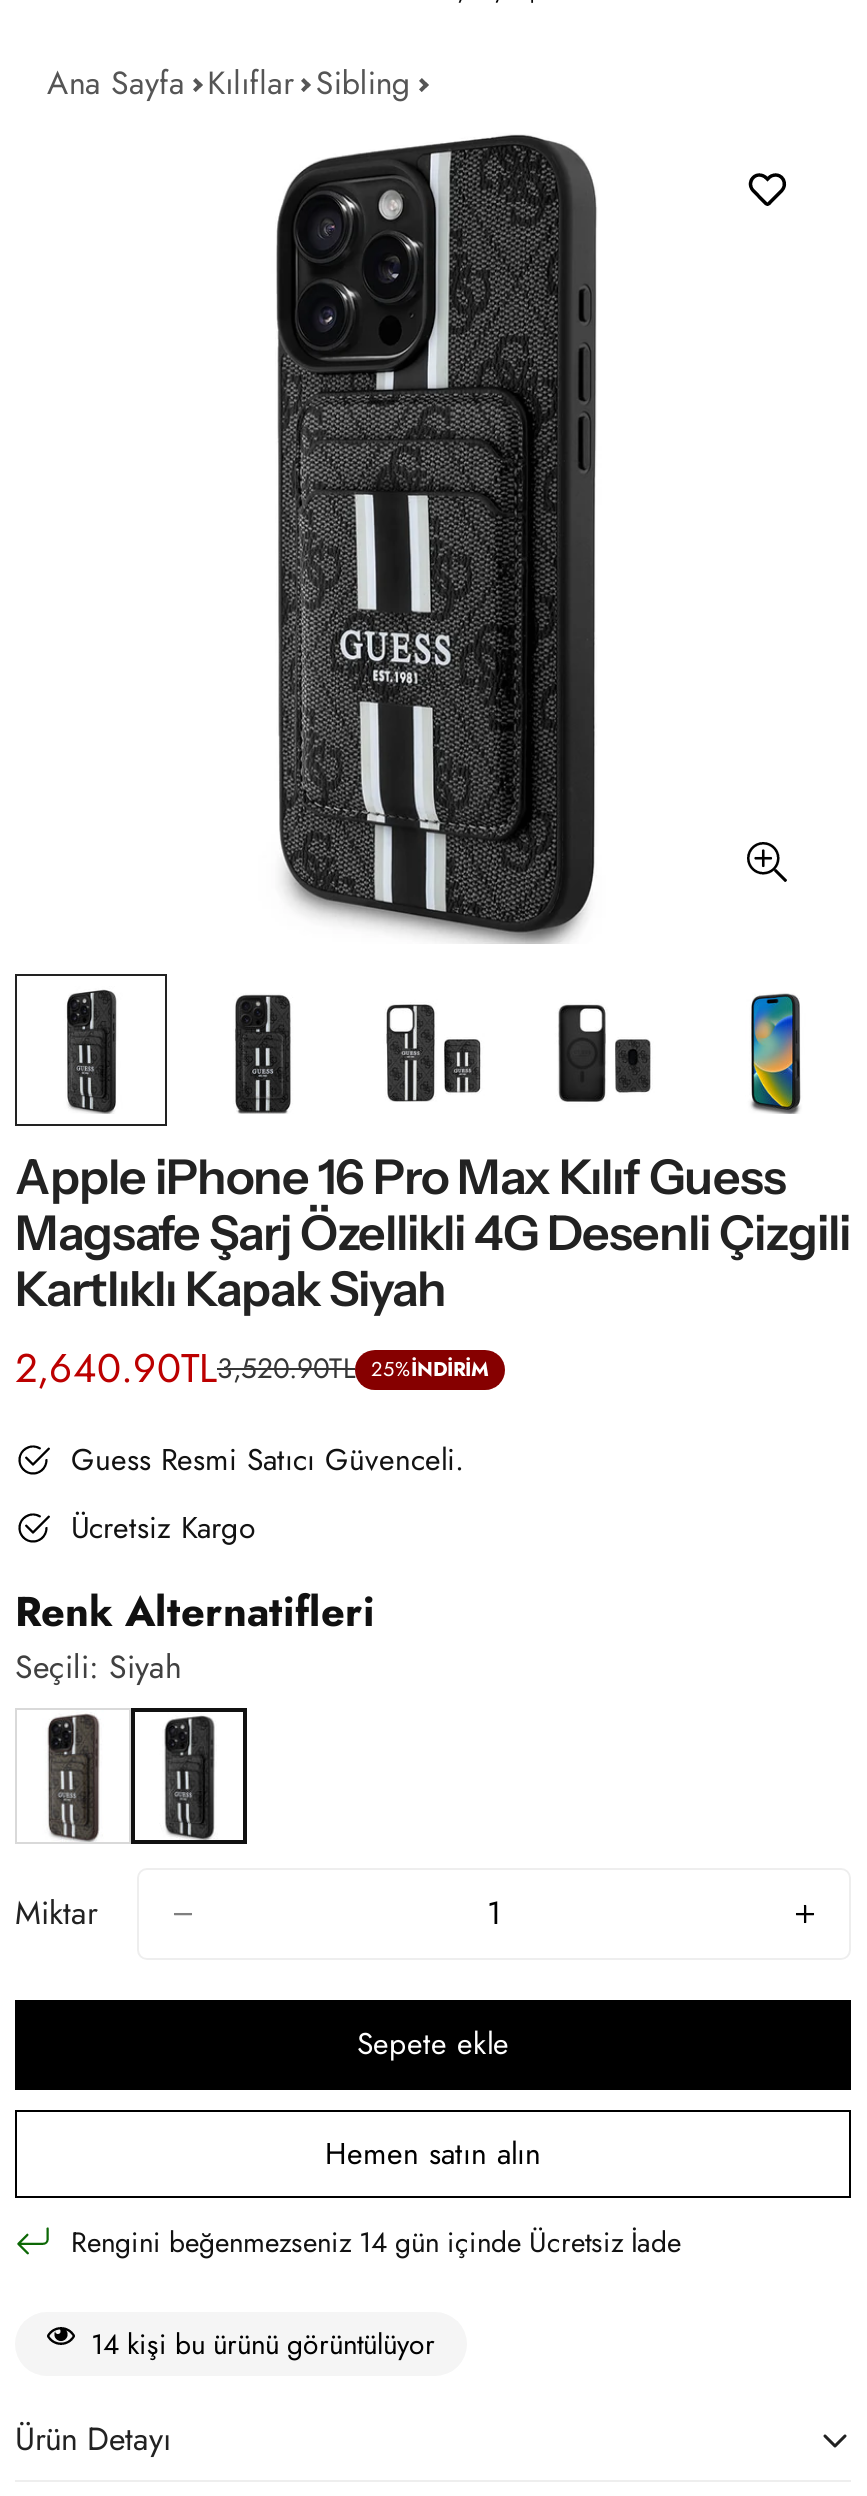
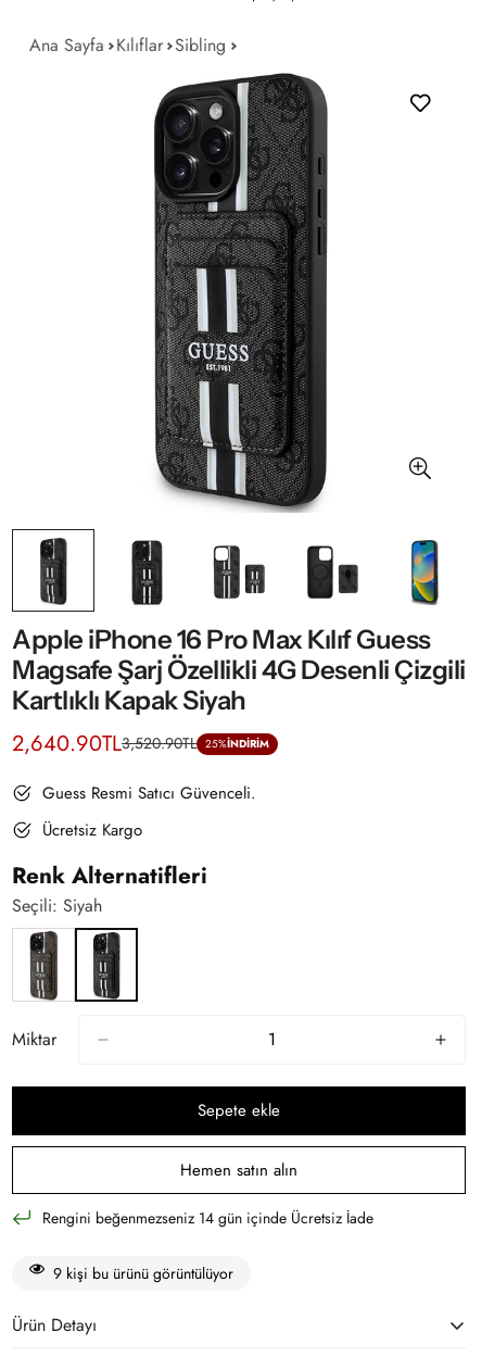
[91,2323,435,2363] 14 kişi bu ürünü görüntülüyor -> [53,1262,233,1284] 9 kişi bu ürünü görüntülüyor

